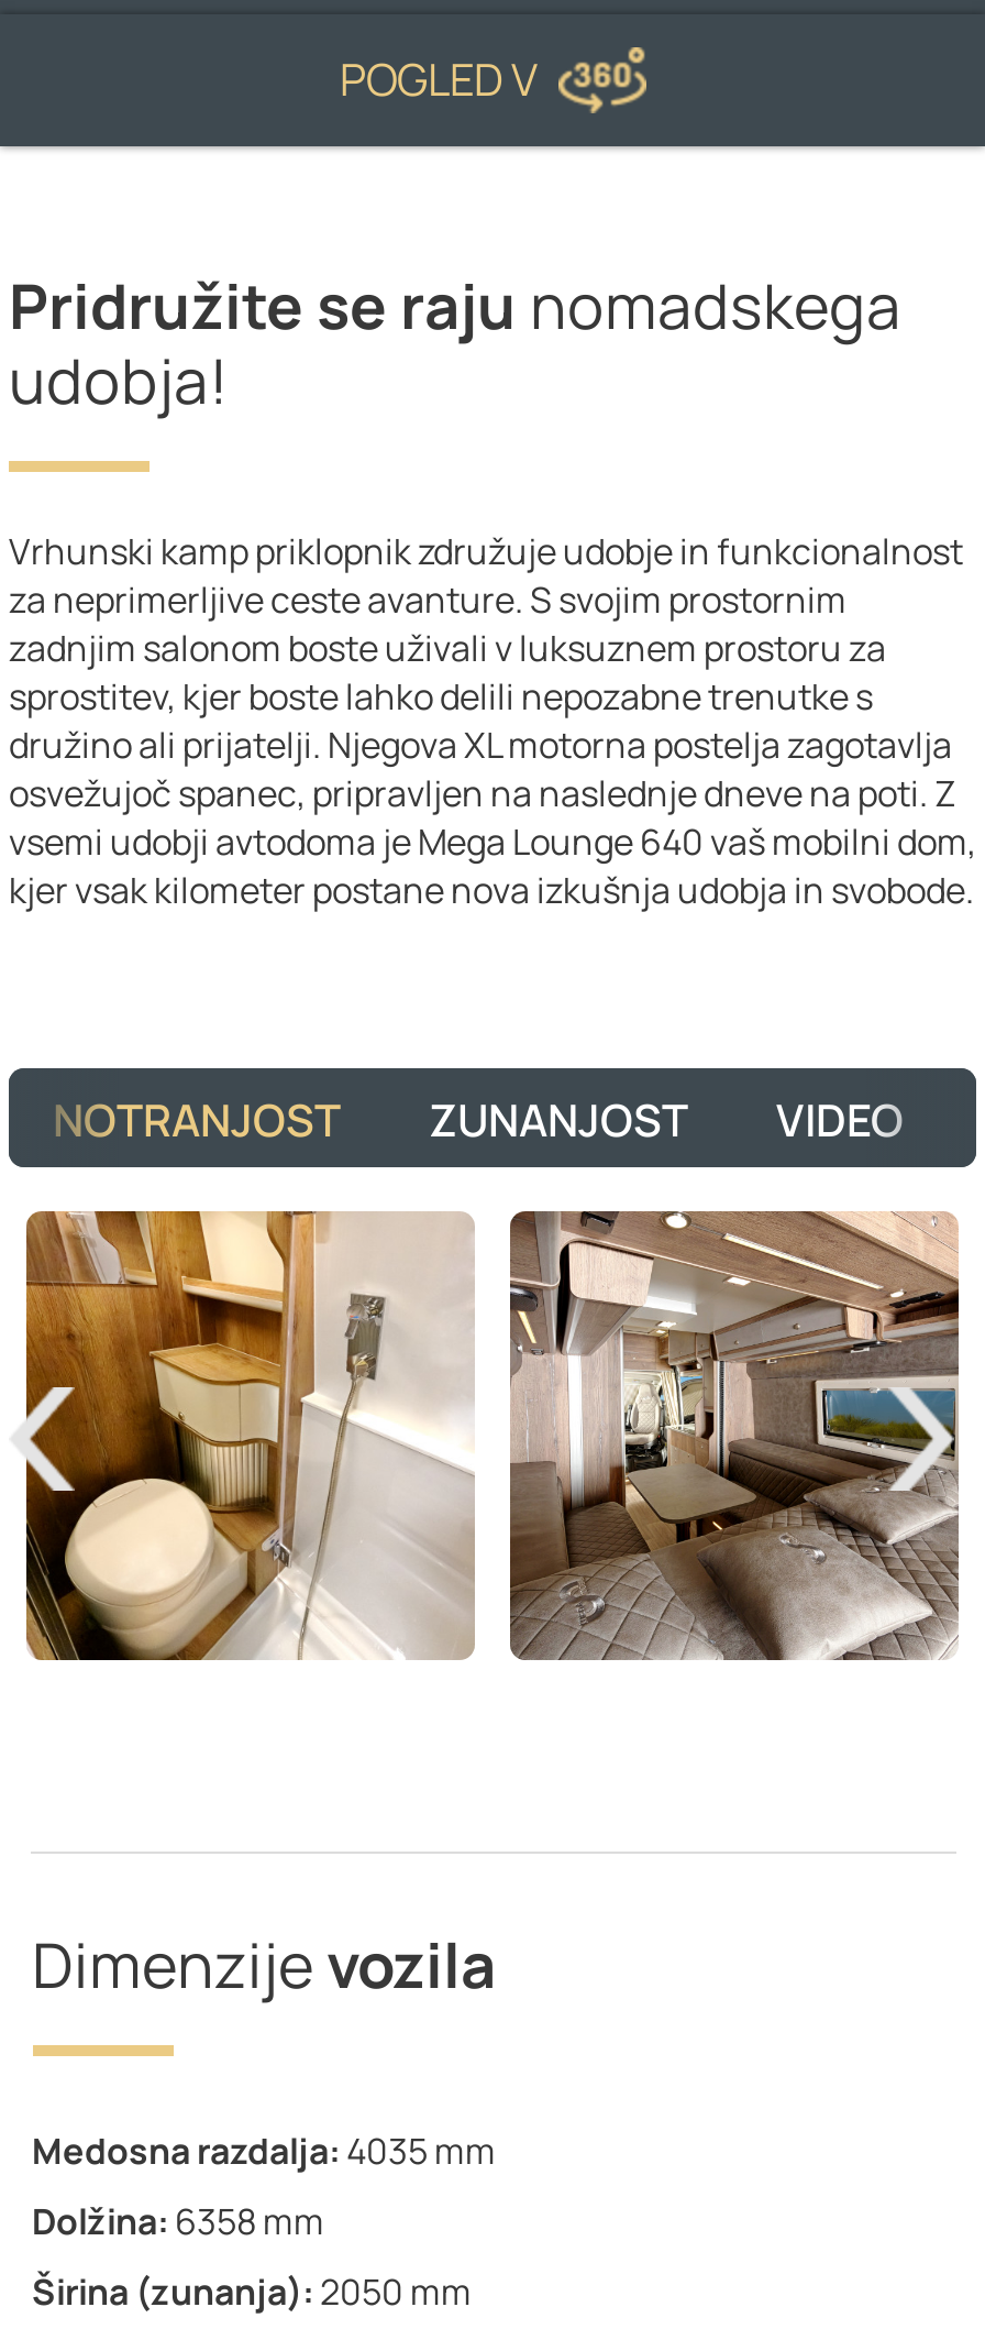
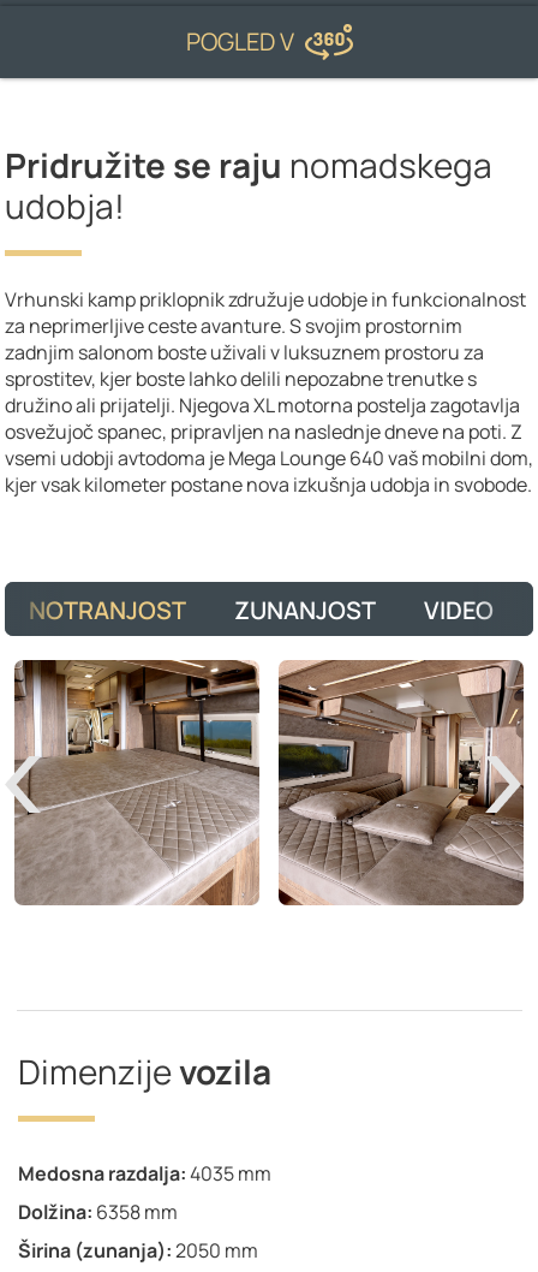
[24,1209,475,1660] [image] -> [13,659,261,907] [image]
[508,1209,961,1660] [image] -> [277,660,525,907] [image]

